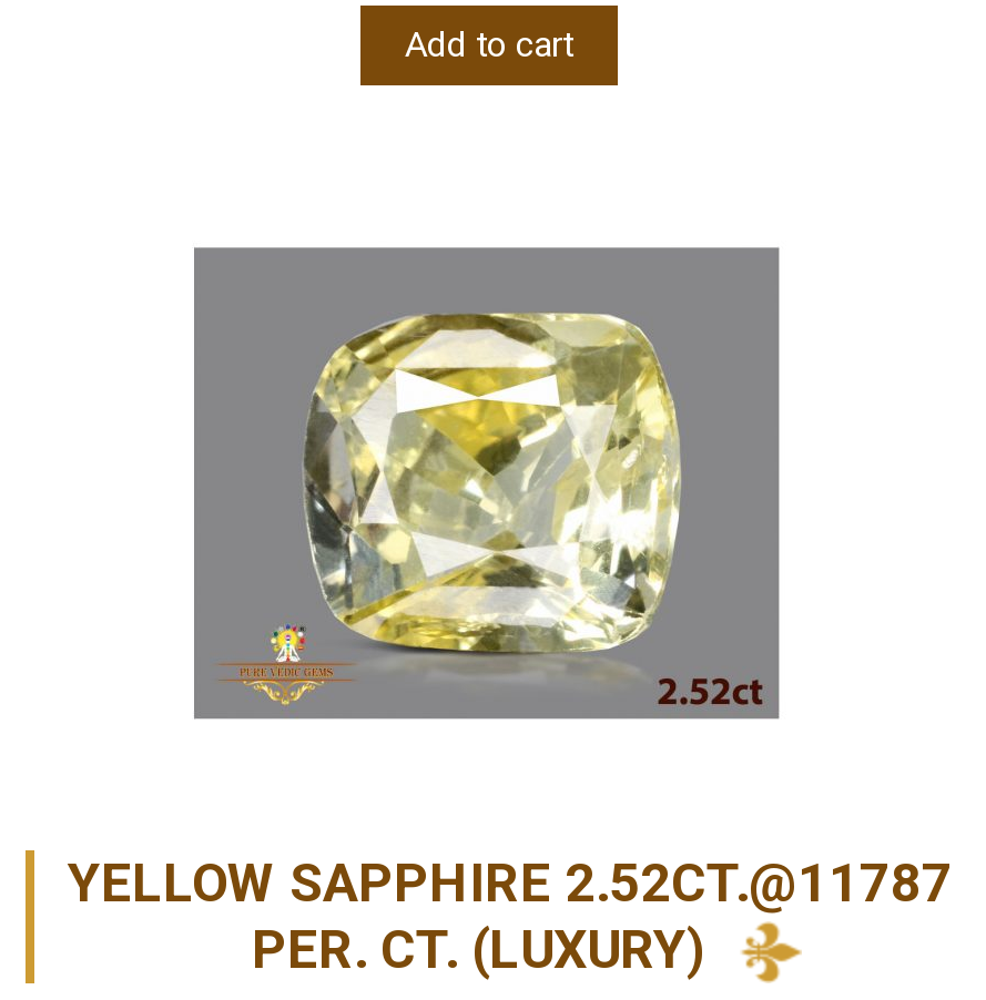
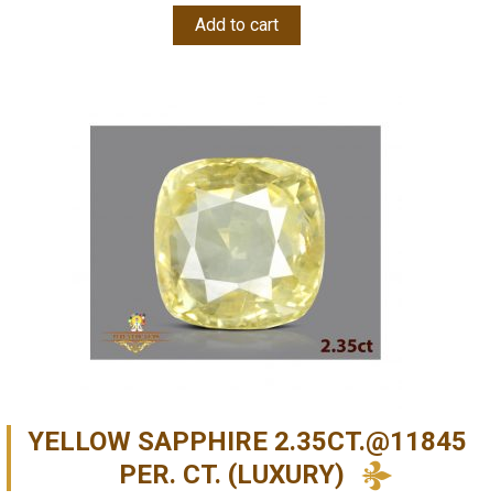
[303,314,682,660] [image] -> [145,157,331,331] [image]
[68,852,953,914] YELLOW SAPPHIRE 2.52CT.@11787 -> [28,426,467,457] YELLOW SAPPHIRE 2.35CT.@11845

